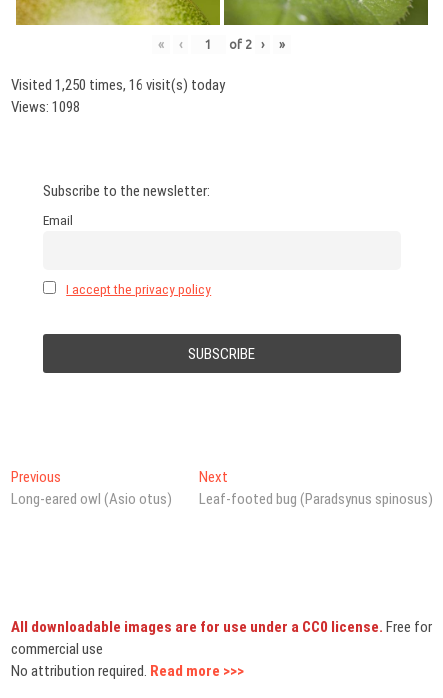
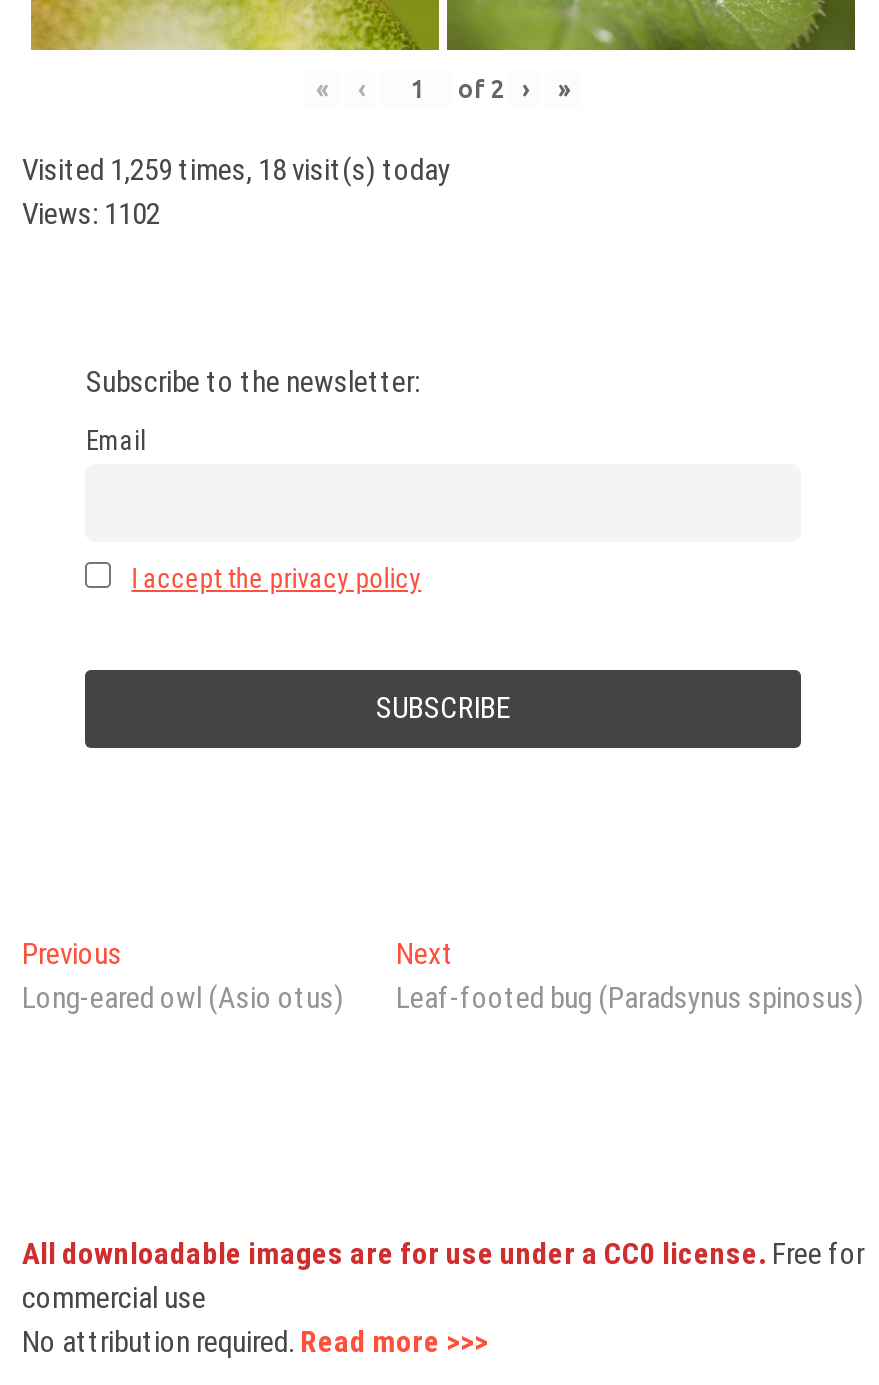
[11,76,225,94] Visited 1,250 times, 16 visit(s) today -> [22,152,450,188] Visited 1,259 times, 18 visit(s) today
[11,98,80,116] Views: 1098 -> [22,196,160,232] Views: 1102

